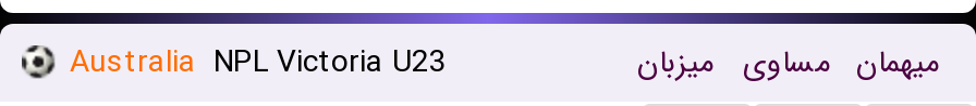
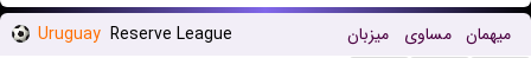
[70,39,447,87] Australia NPL Victoria U23 -> [38,21,232,47] Uruguay Reserve League

